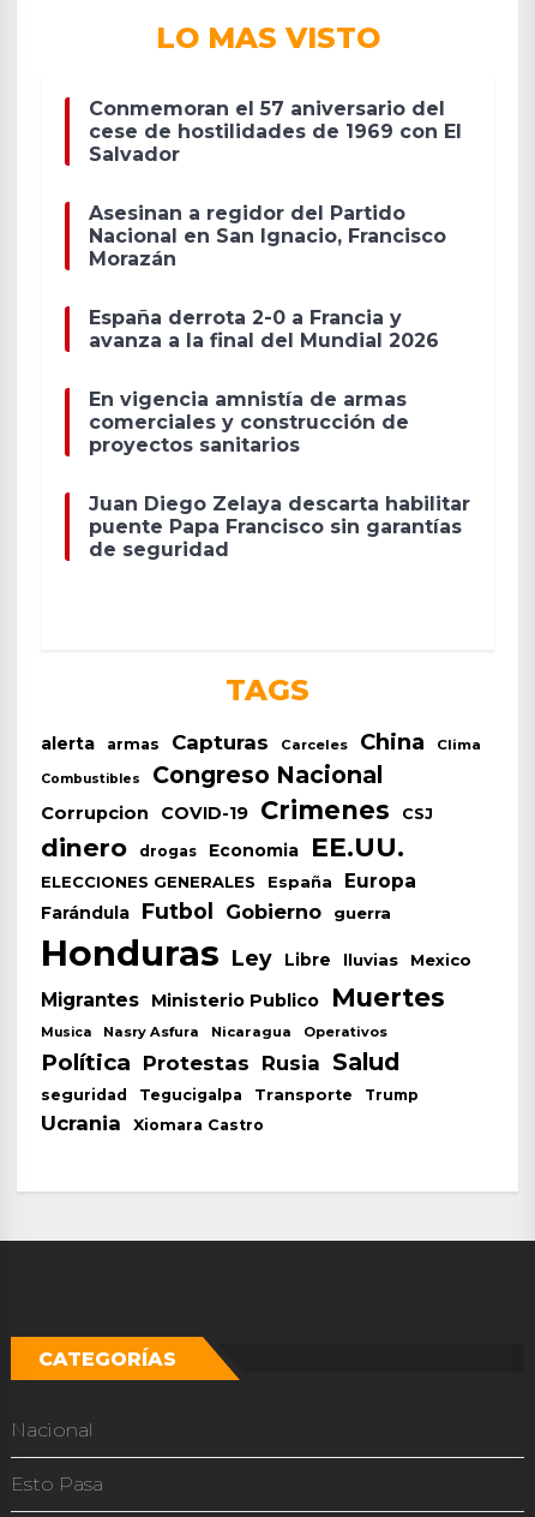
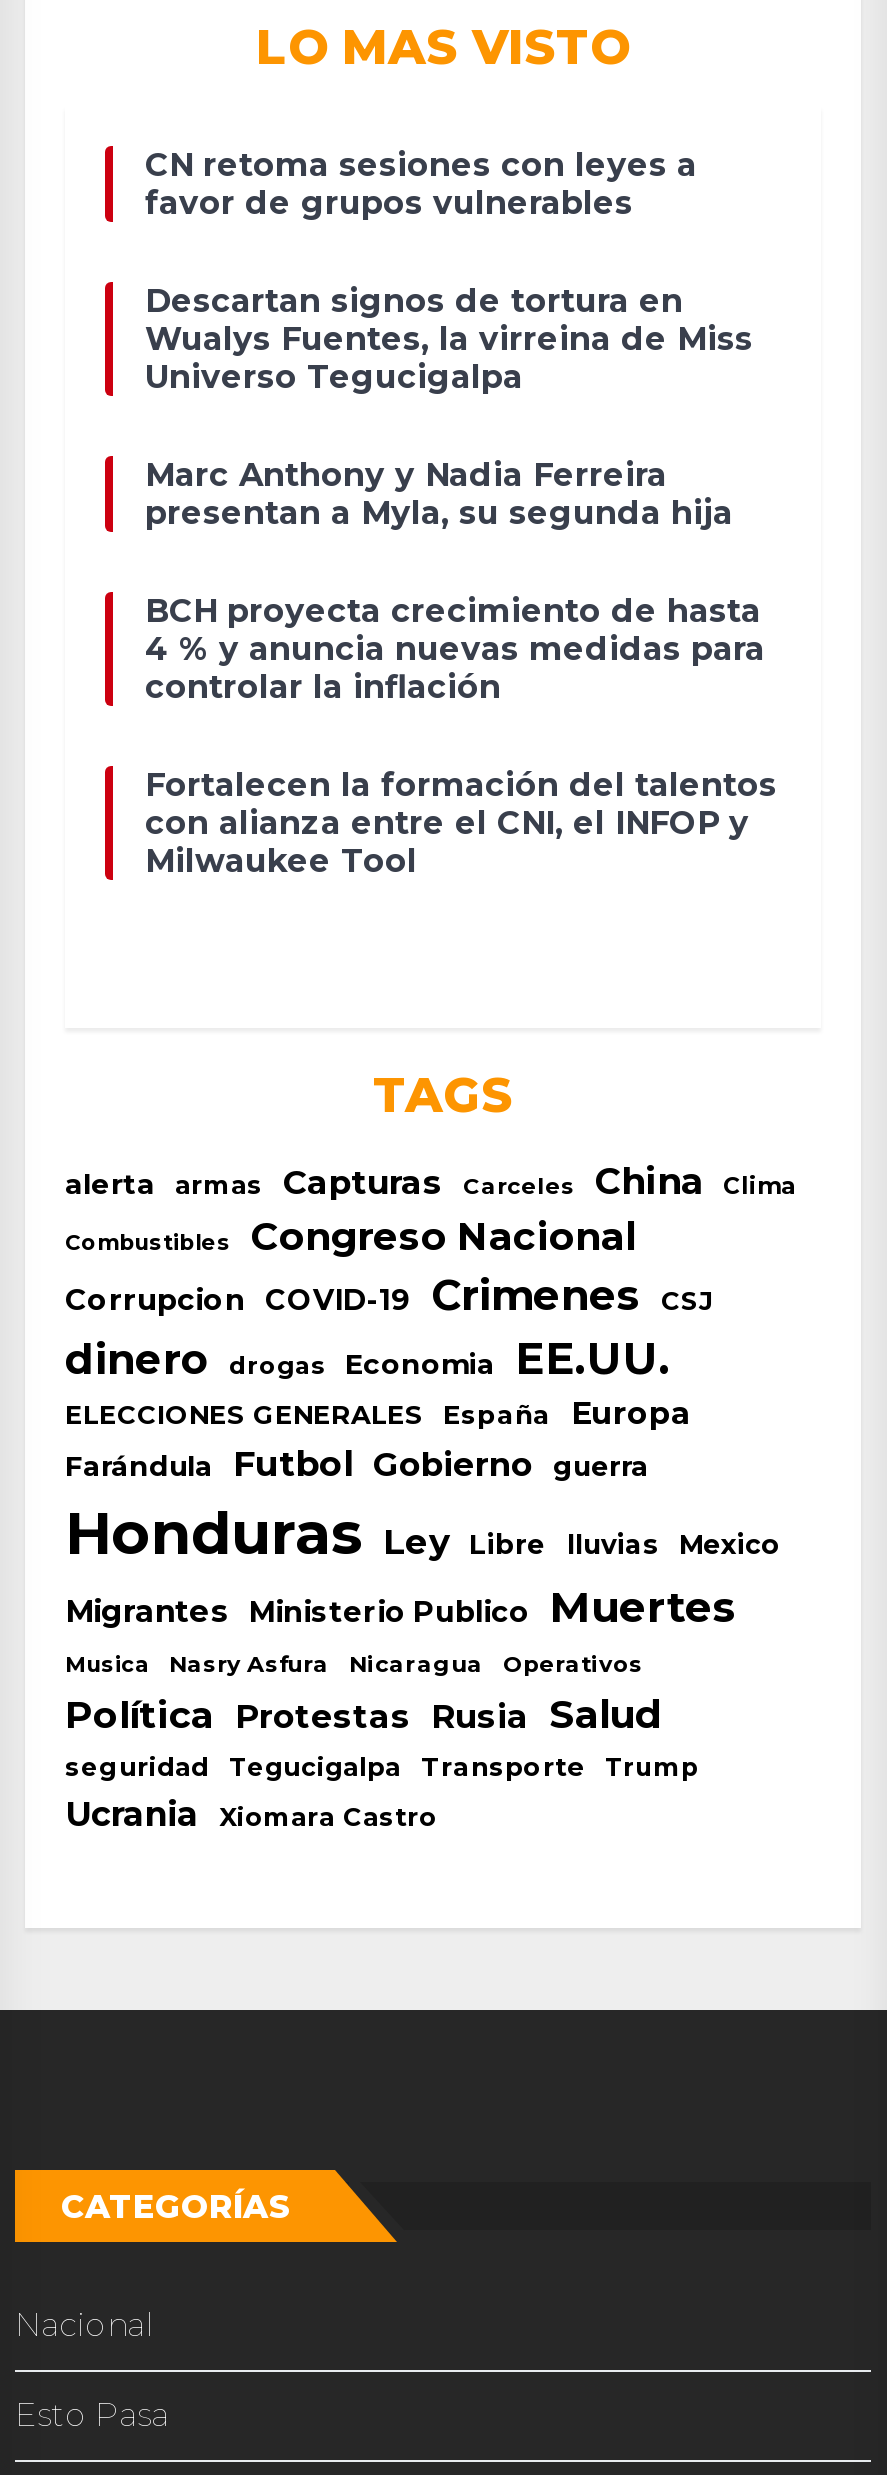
[89,97,462,165] Conmemoran el 57 aniversario del | cese de hostilidades de 1969 con El | Salvador -> [145,146,697,222] CN retoma sesiones con leyes a | favor de grupos vulnerables
[89,201,446,270] Asesinan a regidor del Partido | Nacional en San Ignacio, Francisco | Morazán -> [145,282,753,396] Descartan signos de tortura en | Wualys Fuentes, la virreina de Miss | Universo Tegucigalpa
[89,306,439,352] España derrota 2-0 a Francia y | avanza a la final del Mundial 2026 -> [145,456,733,532] Marc Anthony y Nadia Ferreira | presentan a Myla, su segunda hija
[89,388,409,456] En vigencia amnistía de armas | comerciales y construcción de | proyectos sanitarios -> [145,592,765,706] BCH proyecta crecimiento de hasta | 4 % y anuncia nuevas medidas para | controlar la inflación
[89,492,470,561] Juan Diego Zelaya descarta habilitar | puente Papa Francisco sin garantías | de seguridad -> [145,766,777,880] Fortalecen la formación del talentos | con alianza entre el CNI, el INFOP y | Milwaukee Tool

